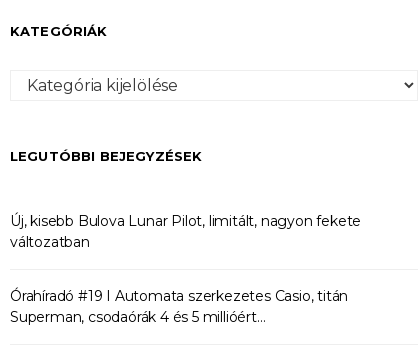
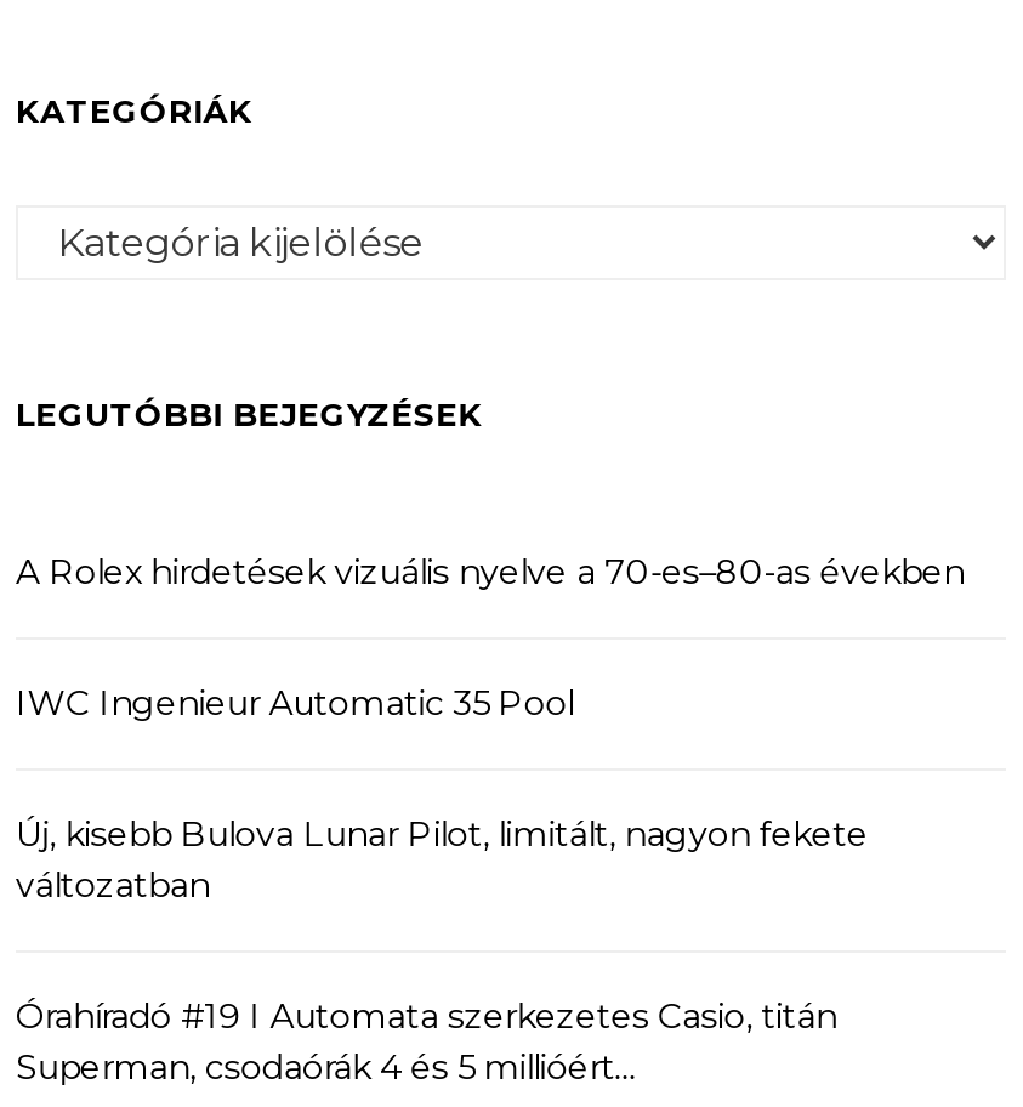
none -> [16,549,964,724] A Rolex hirdetések vizuális nyelve a 70-es–80-as években | IWC Ingenieur Automatic 35 Pool

